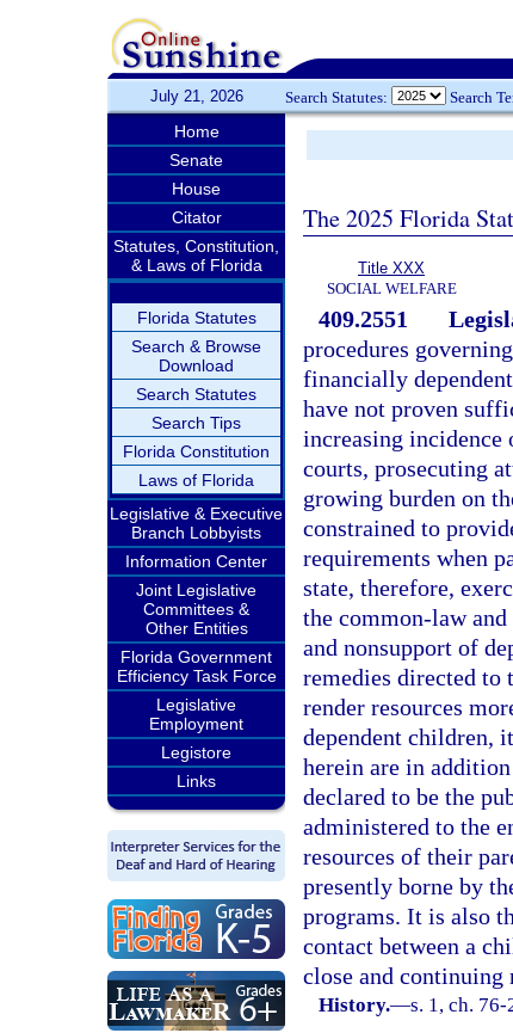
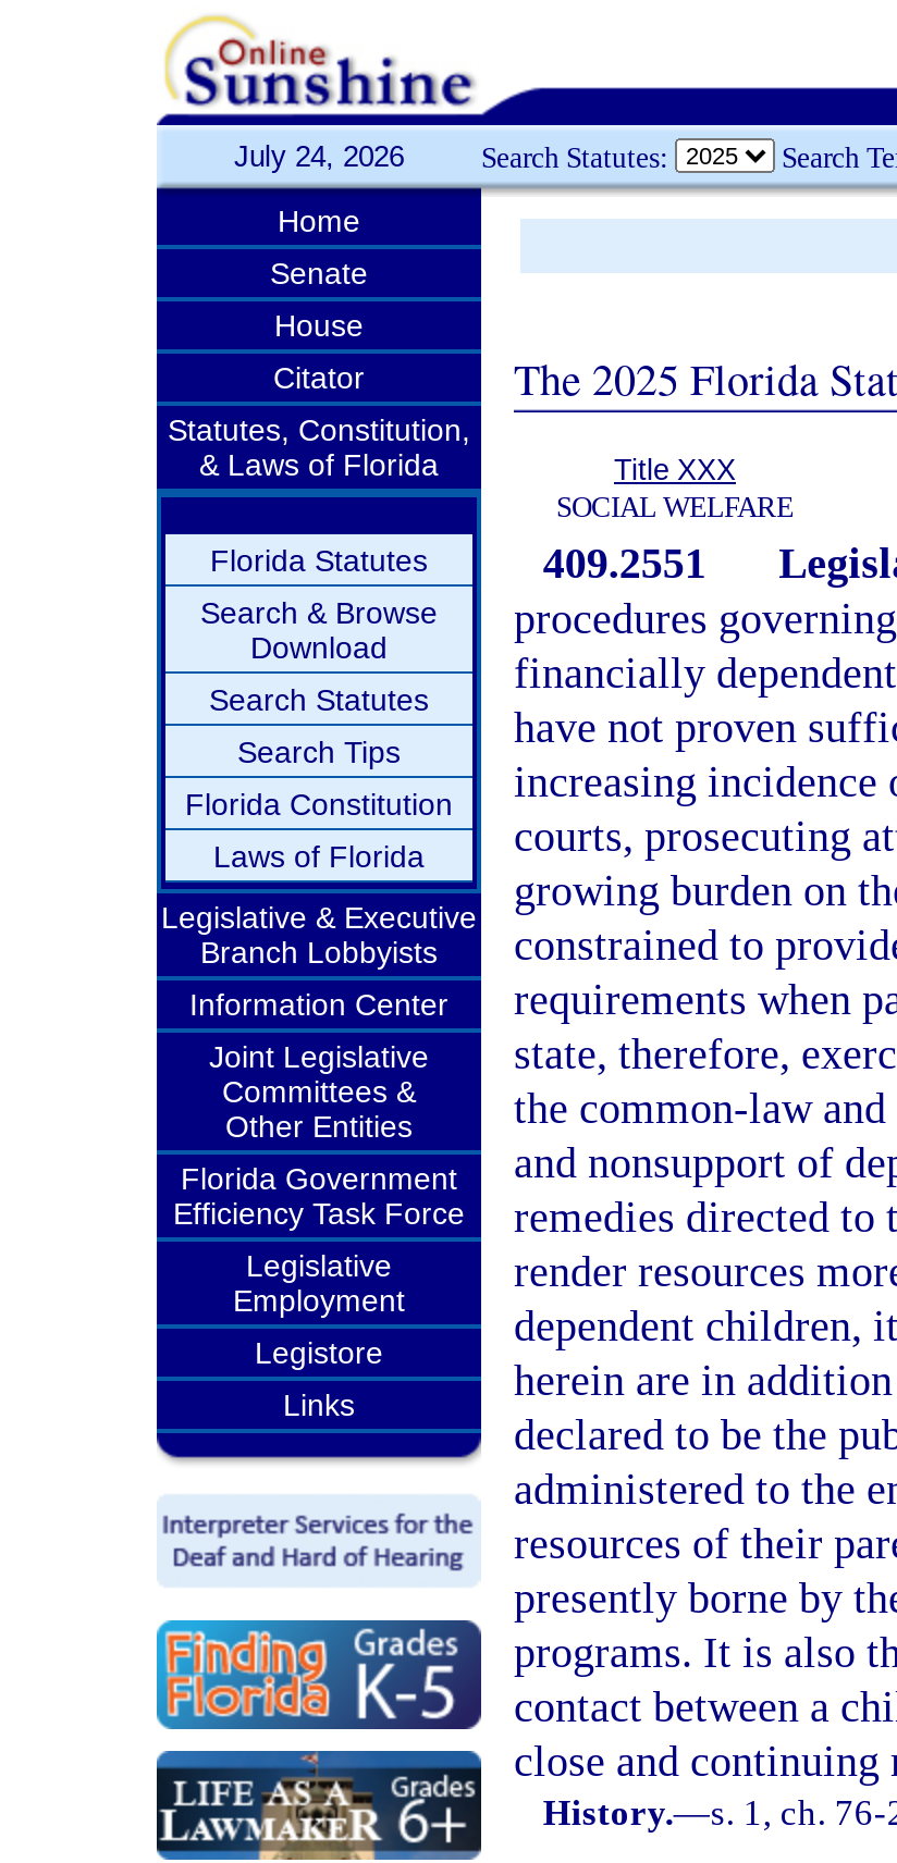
[150,87,243,105] July 21, 2026 -> [234,140,404,173] July 24, 2026

